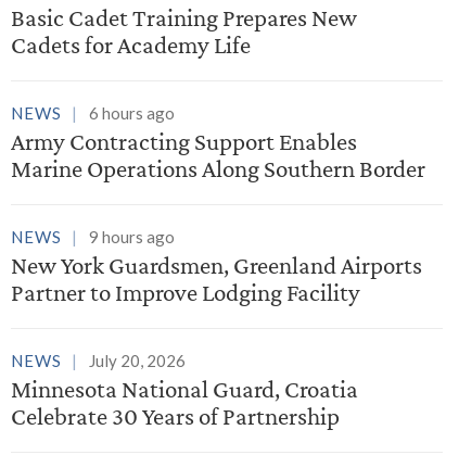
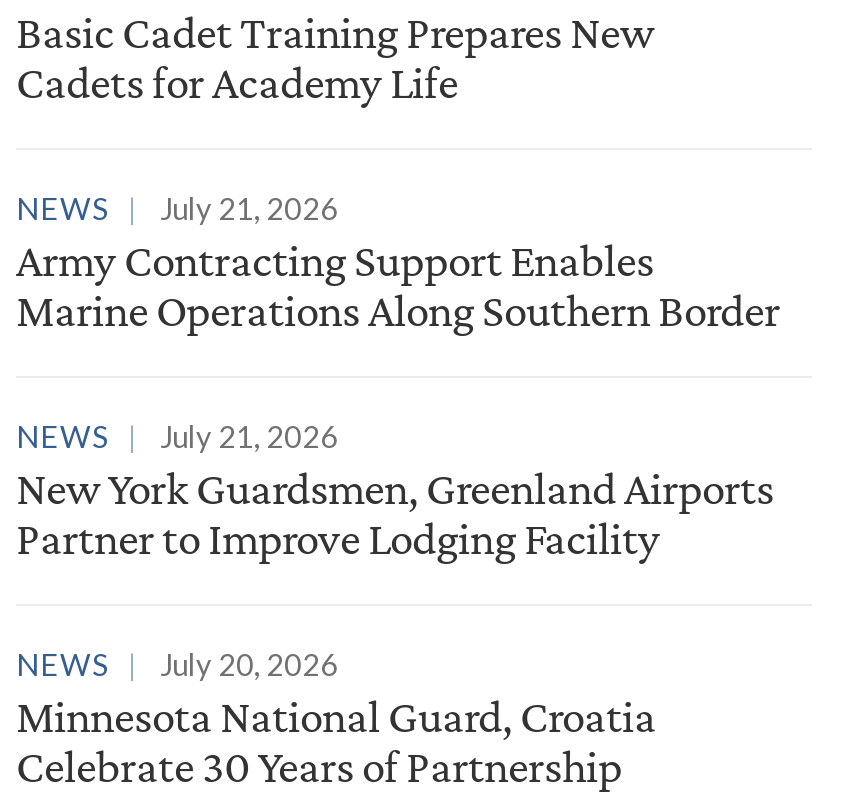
[11,103,175,123] NEWS 6 hours ago -> [16,190,338,226] NEWS July 21, 2026
[11,227,175,247] NEWS 9 hours ago -> [16,418,338,454] NEWS July 21, 2026

